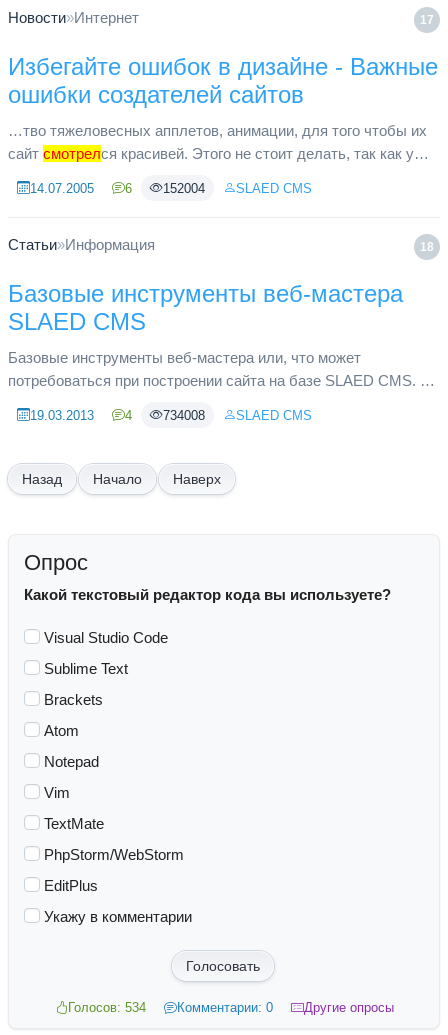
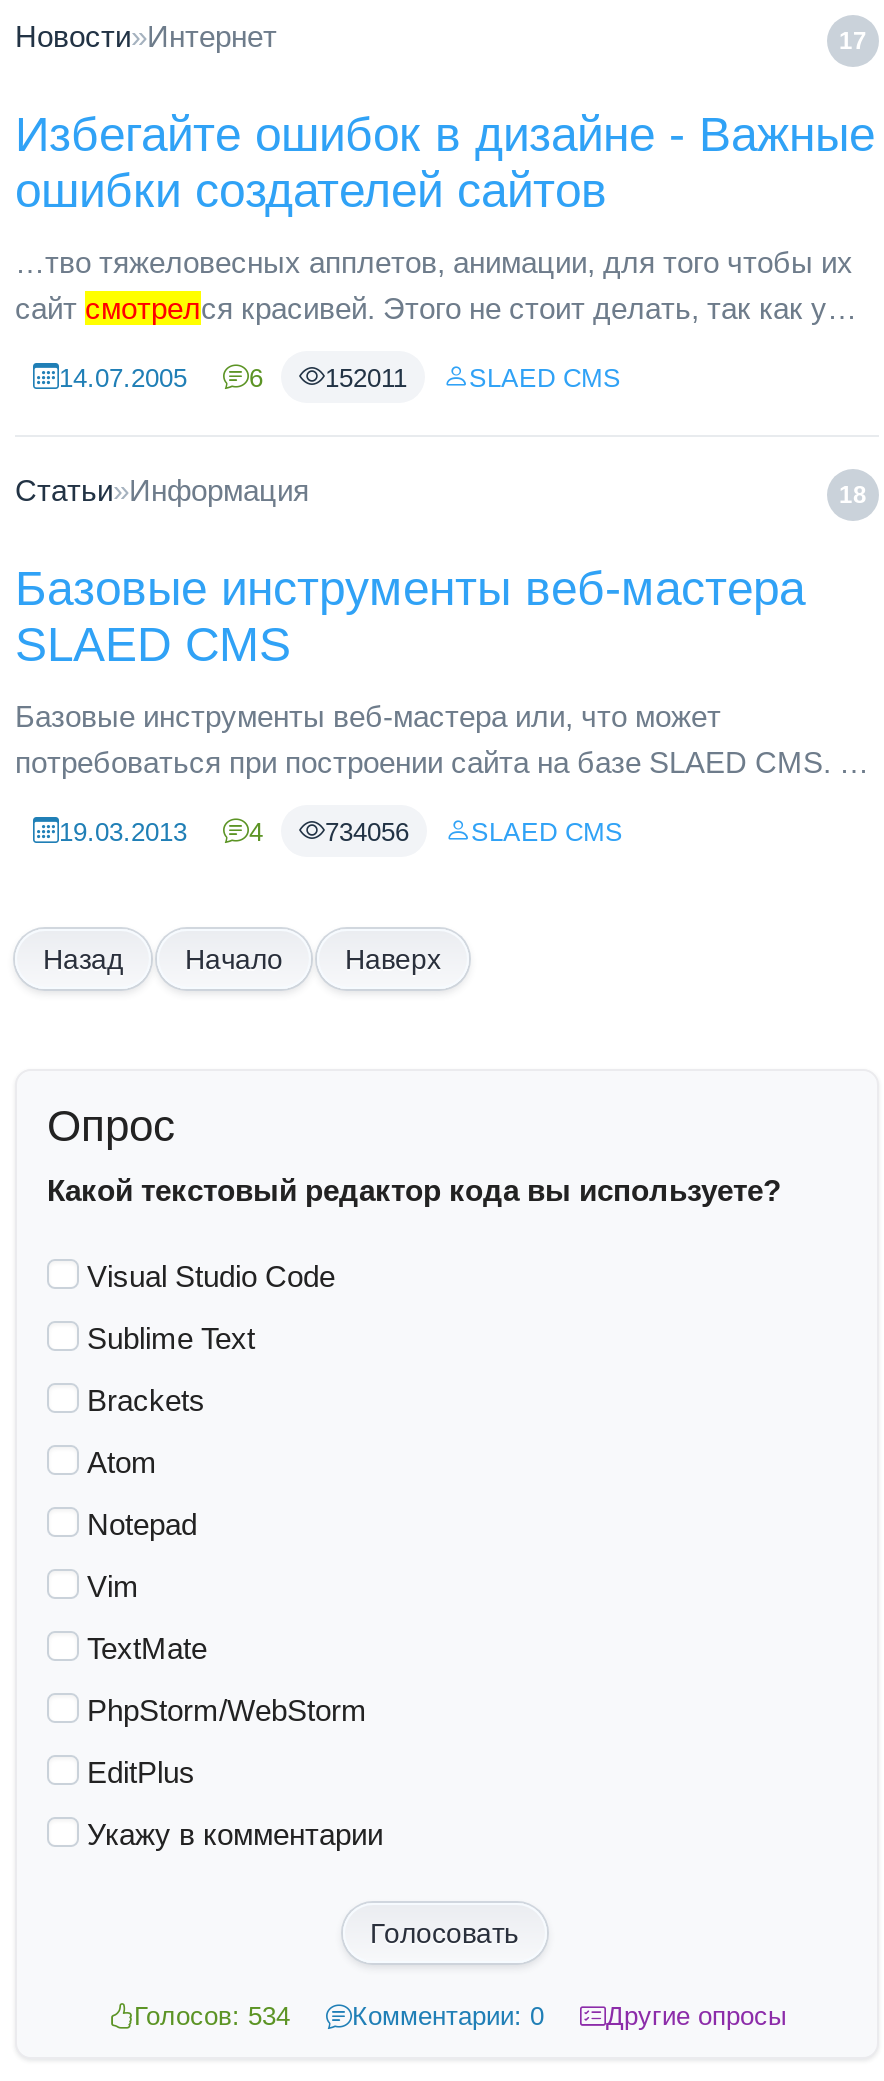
[163,180,205,195] 152004 -> [325,362,407,392] 152011
[163,407,205,422] 734008 -> [325,816,409,846] 734056

